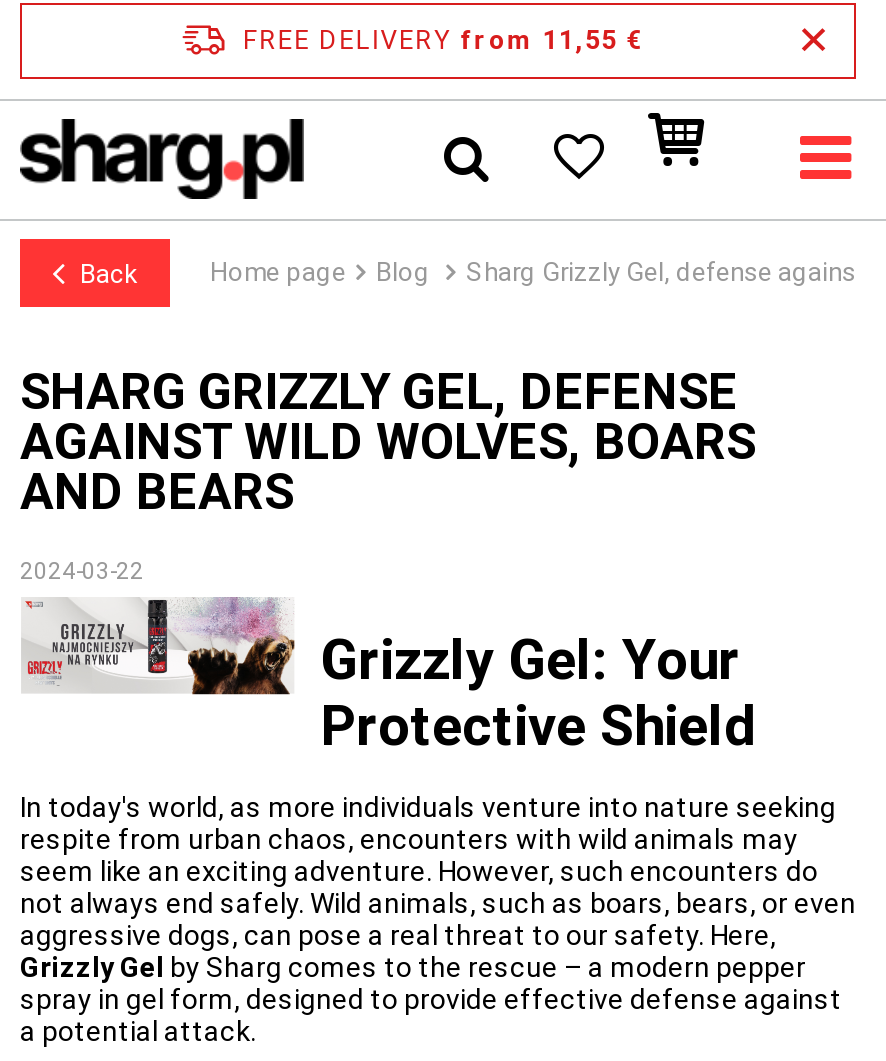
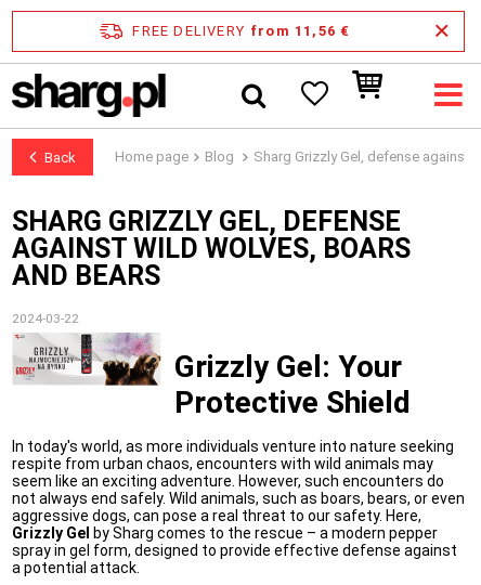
[243,25,645,55] FREE DELIVERY from 11,55 € -> [133,23,350,39] FREE DELIVERY from 11,56 €

